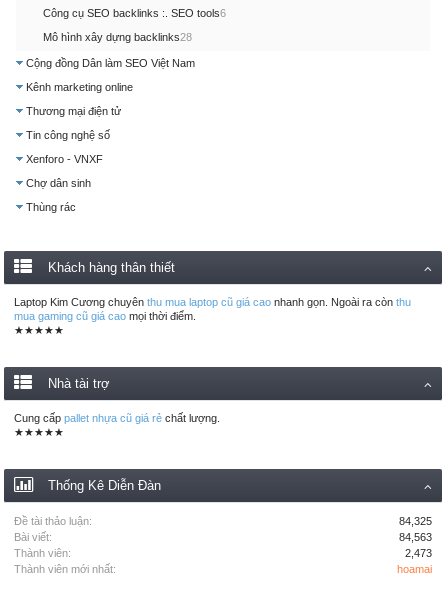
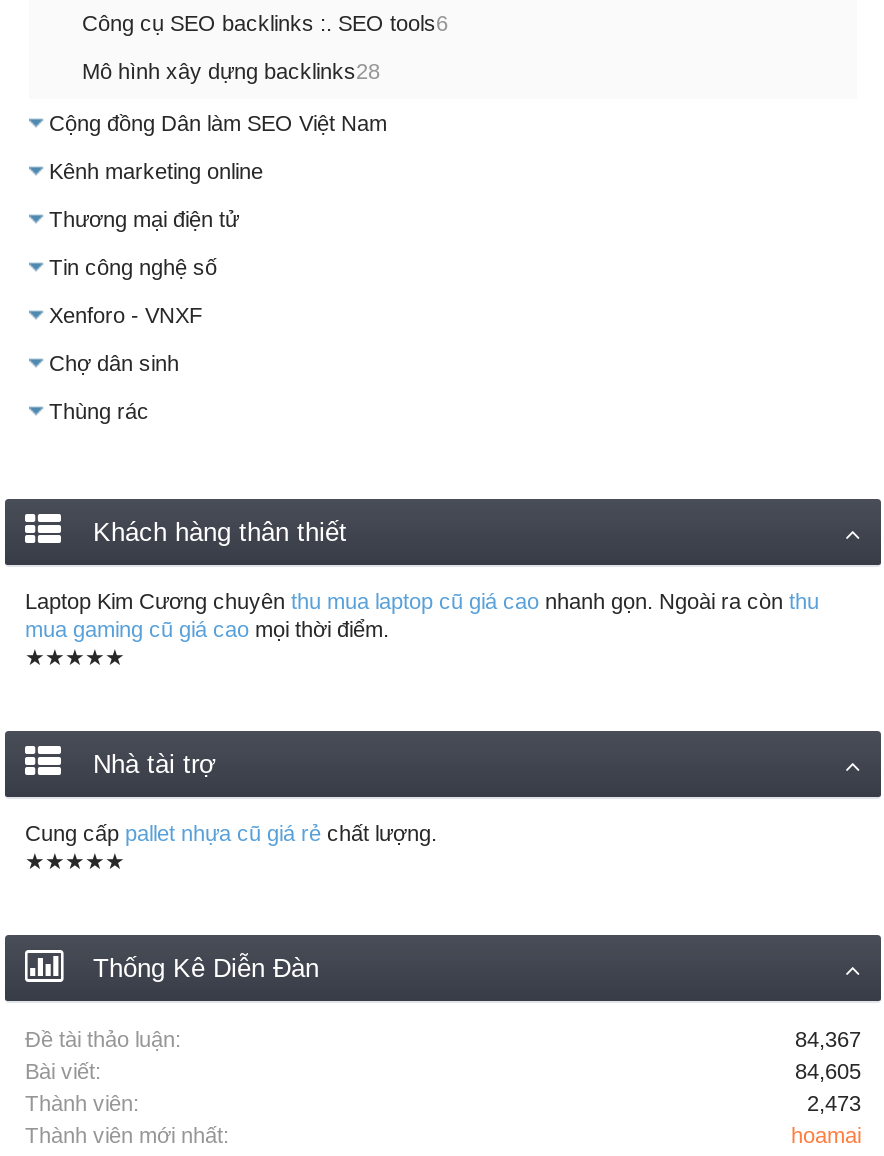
[399,515,432,527] 84,325 -> [795,1027,861,1051] 84,367
[399,531,432,543] 84,563 -> [795,1059,861,1083] 84,605

